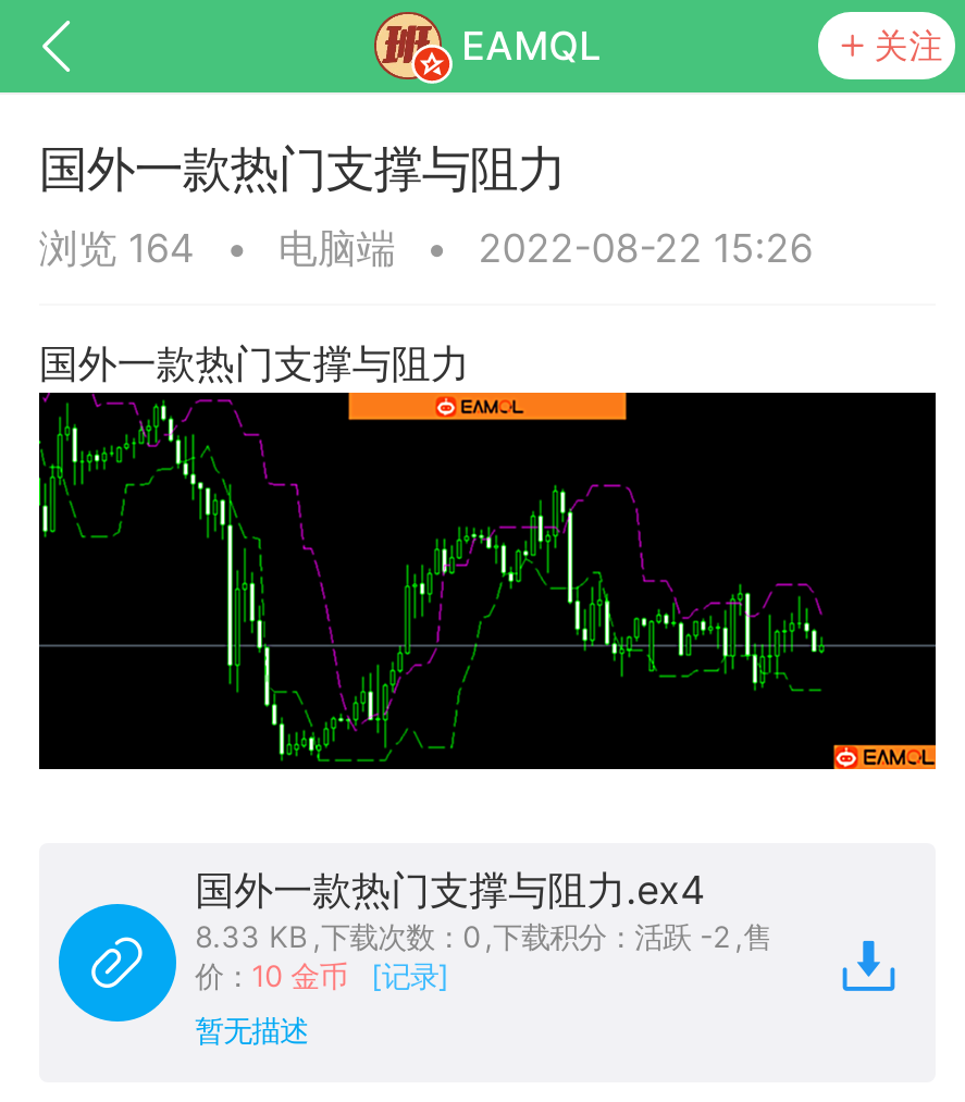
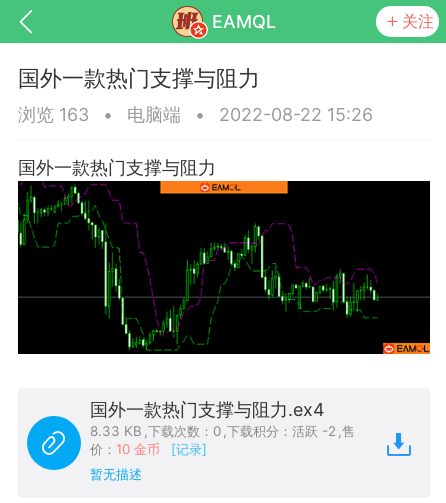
[39,225,196,270] 浏览 164 -> [18,104,89,125] 浏览 163

